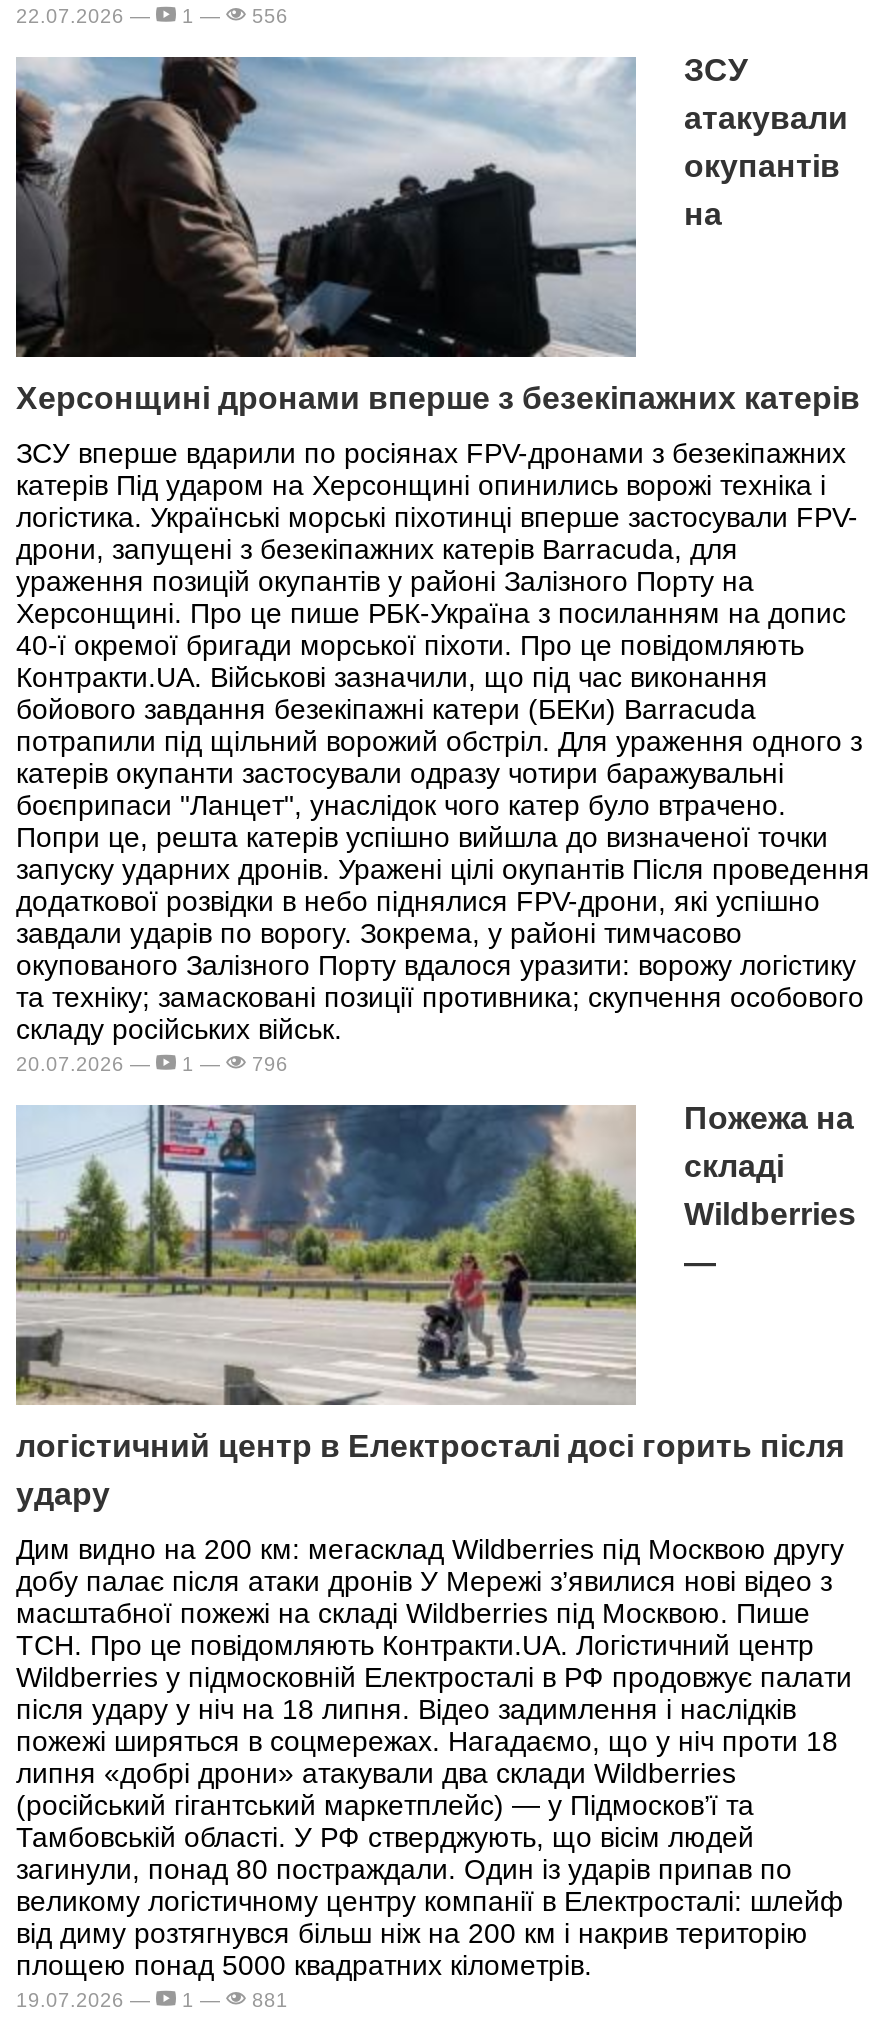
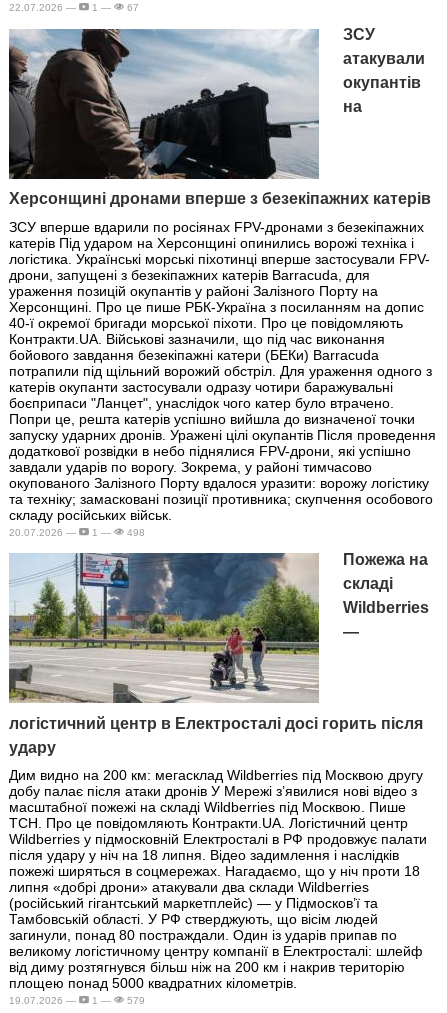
[16,5,288,27] 22.07.2026 — 1 — 556 -> [9,2,139,13] 22.07.2026 — 1 — 67
[16,1053,288,1075] 20.07.2026 — 1 — 796 -> [9,527,145,538] 20.07.2026 — 1 — 498
[16,1990,288,2012] 19.07.2026 — 1 — 881 -> [9,995,145,1006] 19.07.2026 — 1 — 579

